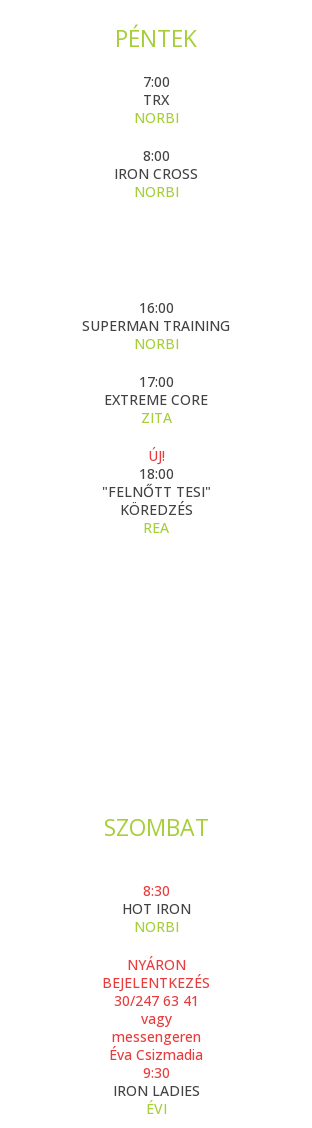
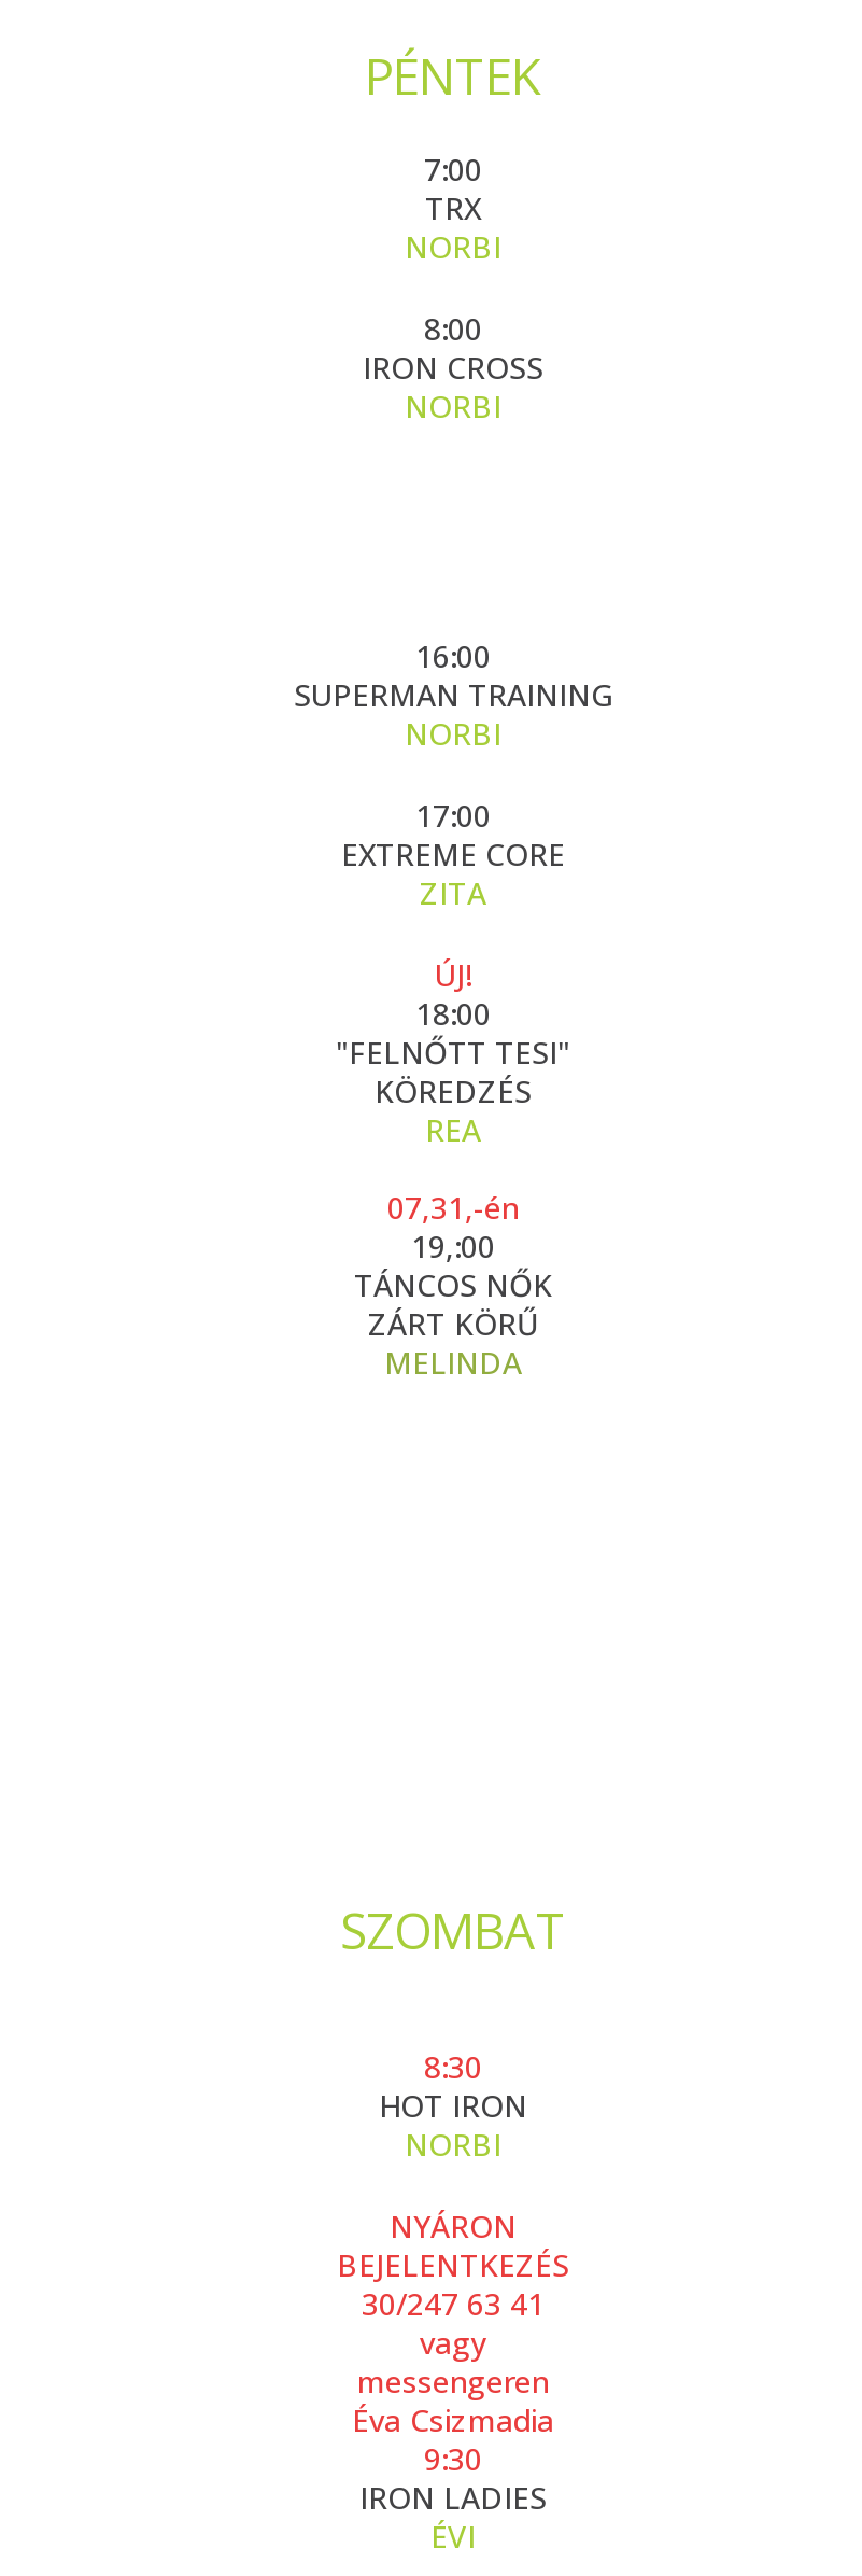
none -> [354,1187,552,1383] 07,31,-én | 19,:00 | TÁNCOS NŐK | ZÁRT KÖRŰ | MELINDA

